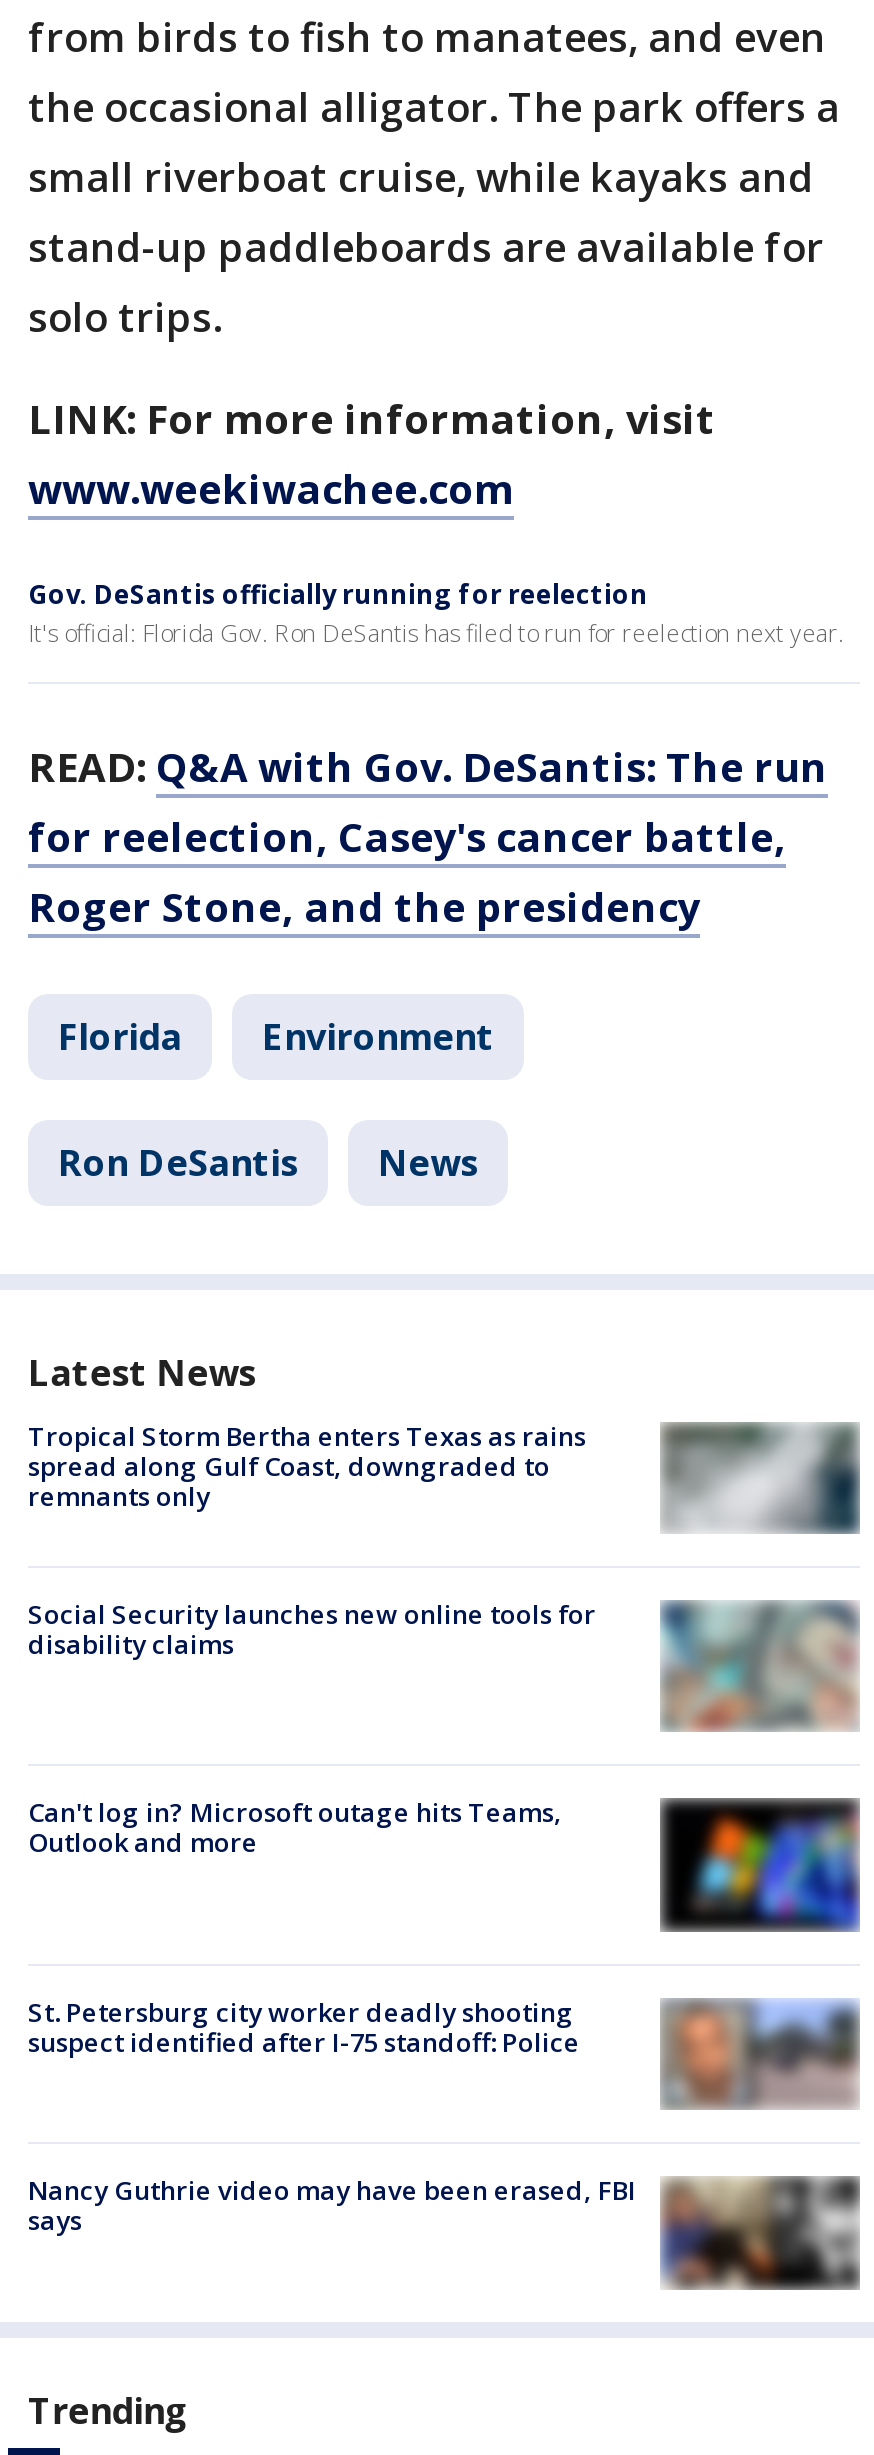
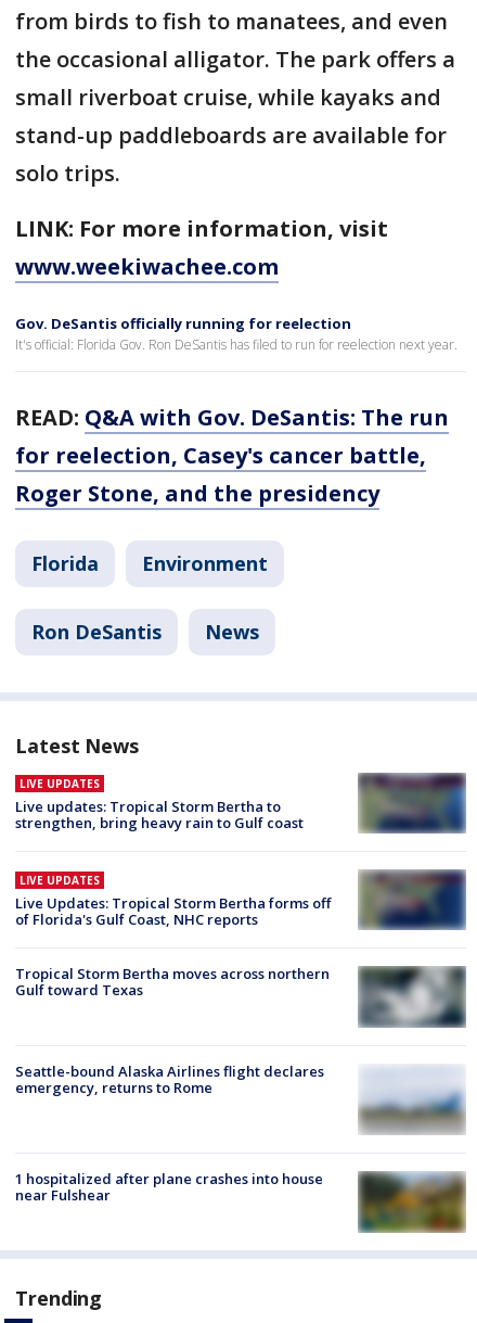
[28,1418,586,1514] Tropical Storm Bertha enters Texas as rains | spread along Gulf Coast, downgraded to | remnants only -> [15,776,304,832] LIVE UPDATES | Live updates: Tropical Storm Bertha to | strengthen, bring heavy rain to Gulf coast
[666,1424,860,1534] [image] -> [359,773,466,834] [image]
[28,1596,860,1732] [image] | Social Security launches new online tools for | disability claims -> [15,869,466,930] [image] | LIVE UPDATES | Live Updates: Tropical Storm Bertha forms off | of Florida's Gulf Coast, NHC reports
[28,1795,562,1861] Can't log in? Microsoft outage hits Teams, | Outlook and more -> [15,964,330,1000] Tropical Storm Bertha moves across northern | Gulf toward Texas
[658,1798,862,1934] [image] -> [358,966,466,1039] [image]
[28,1982,860,2108] [image] | St. Petersburg city worker deadly shooting | suspect identified after I-75 standoff: Police -> [15,1061,465,1133] [image] | Seattle-bound Alaska Airlines flight declares | emergency, returns to Rome
[28,2172,860,2290] [image] | Nancy Guthrie video may have been erased, FBI | says -> [15,1169,466,1233] [image] | 1 hospitalized after plane crashes into house | near Fulshear

